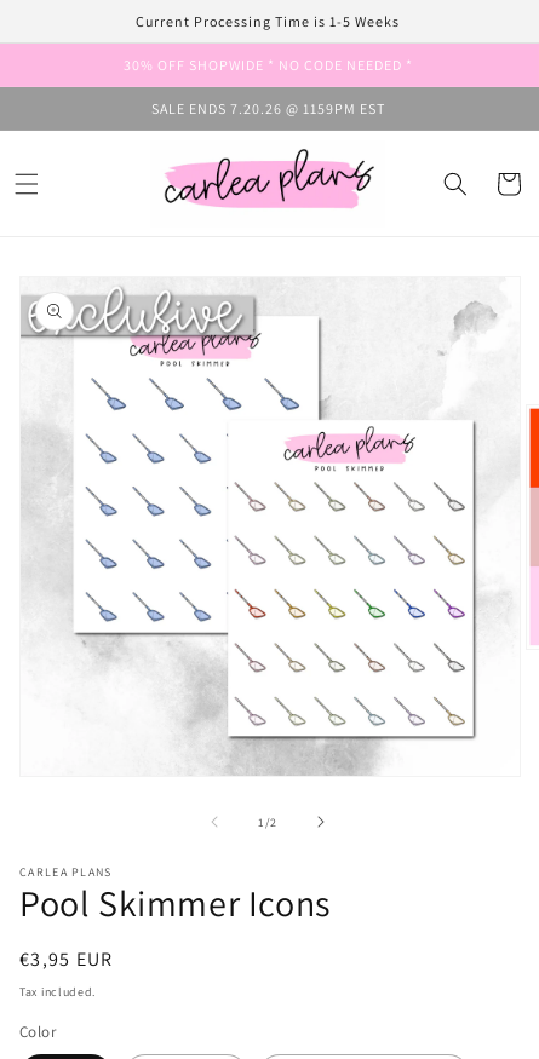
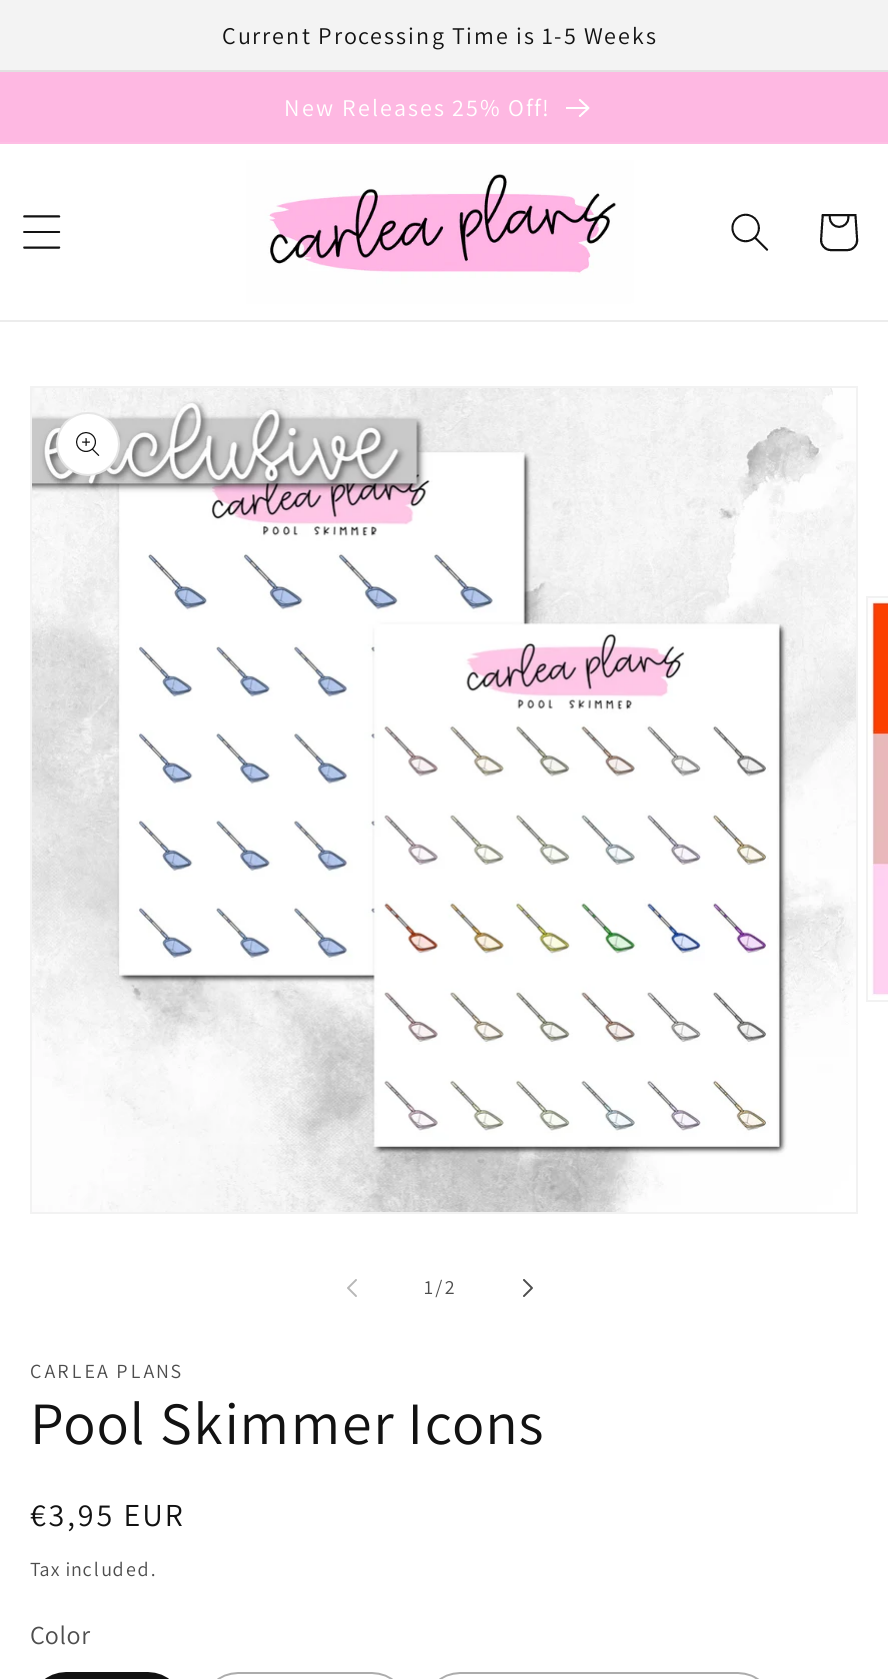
[123,56,412,117] 30% OFF SHOPWIDE * NO CODE NEEDED * | SALE ENDS 7.20.26 @ 1159PM EST -> [284,92,550,122] New Releases 25% Off!

